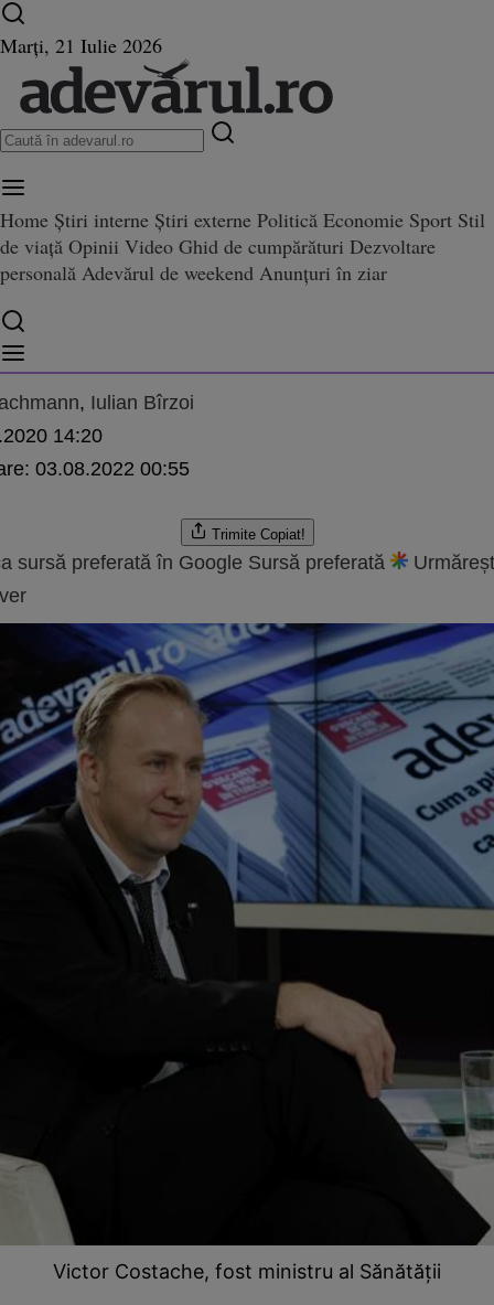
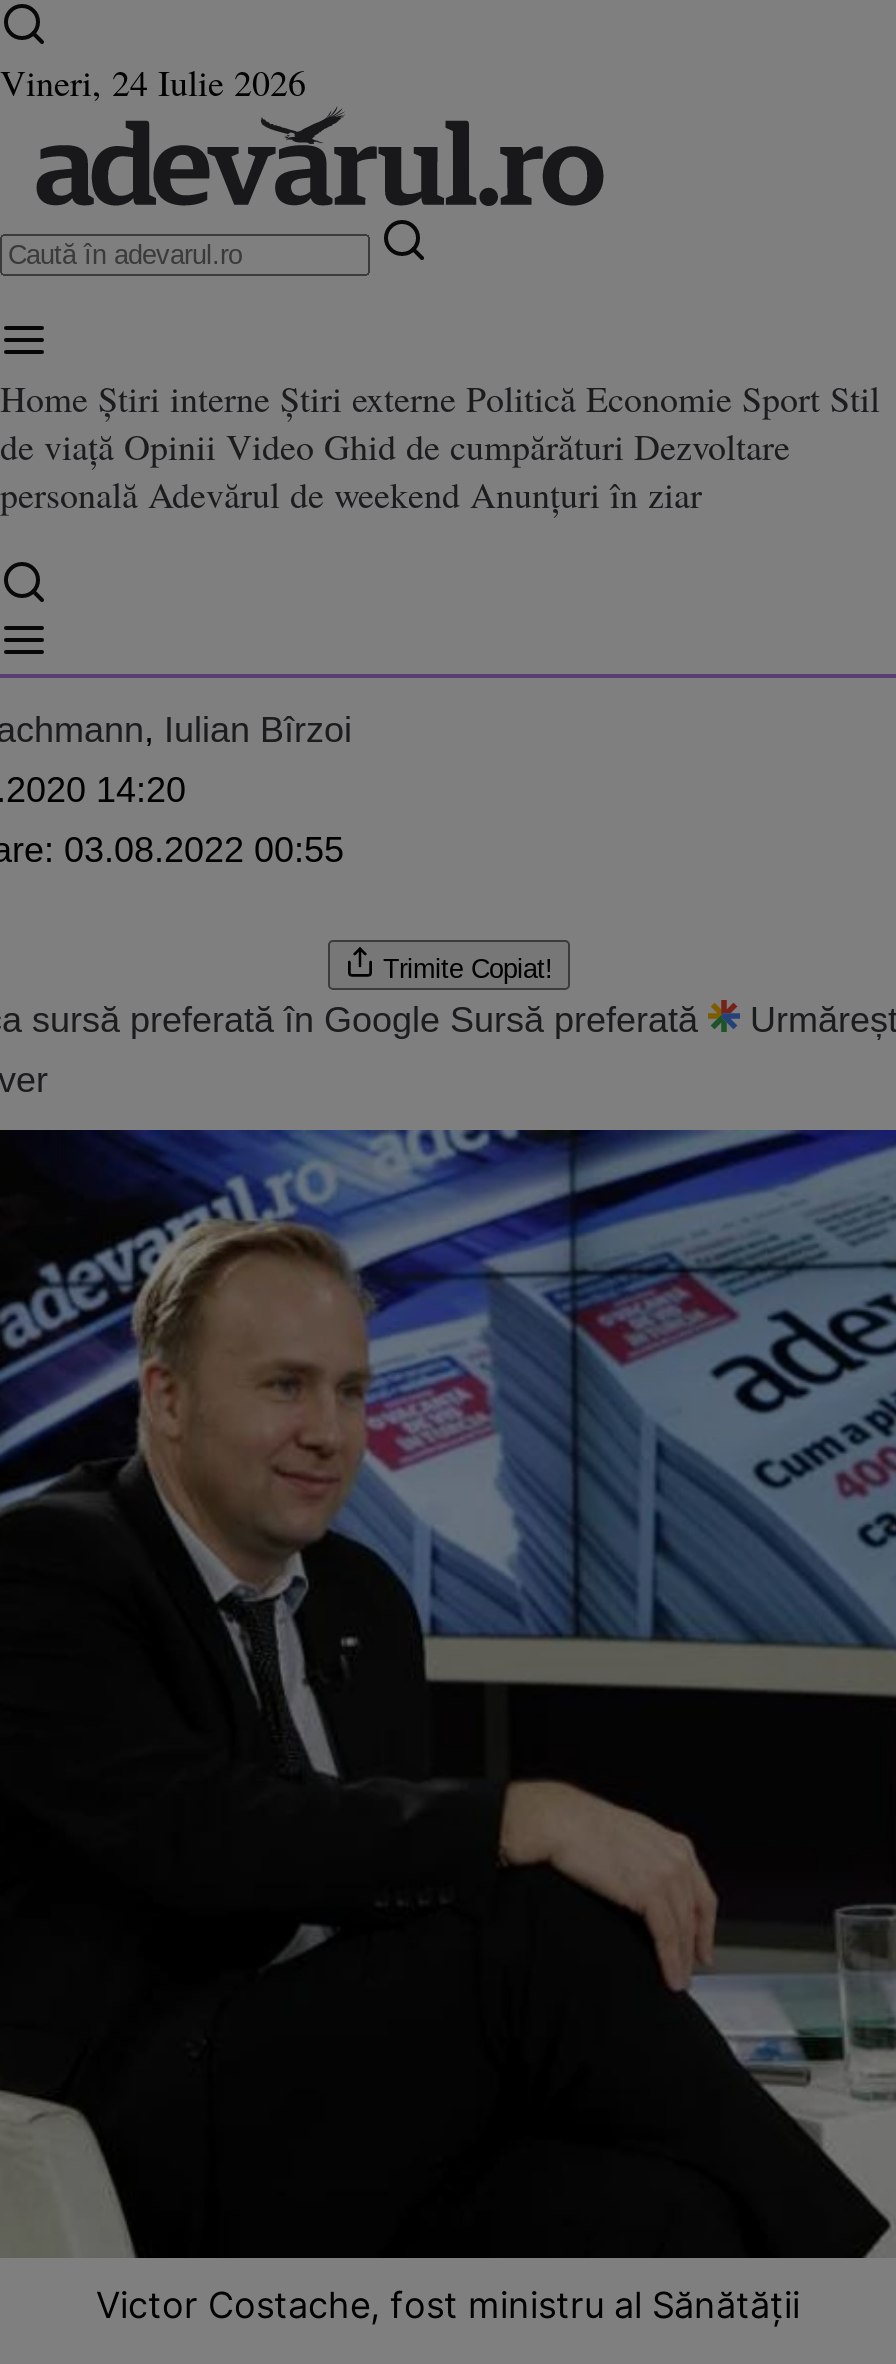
[0,32,162,58] Marți, 21 Iulie 2026 -> [0,58,306,106] Vineri, 24 Iulie 2026

